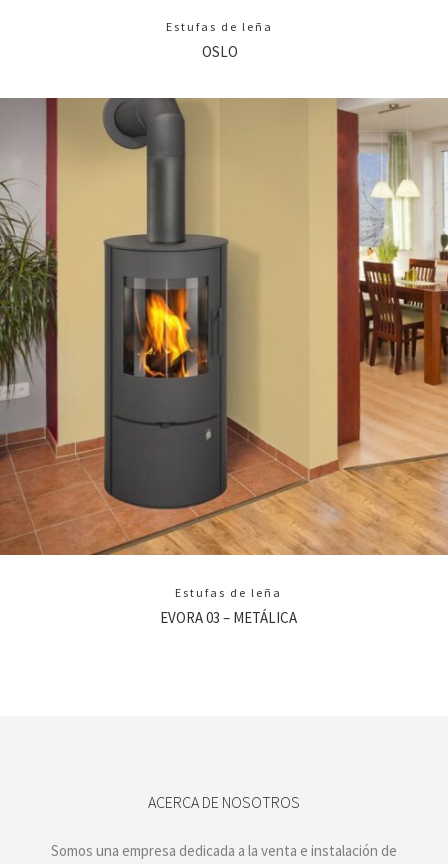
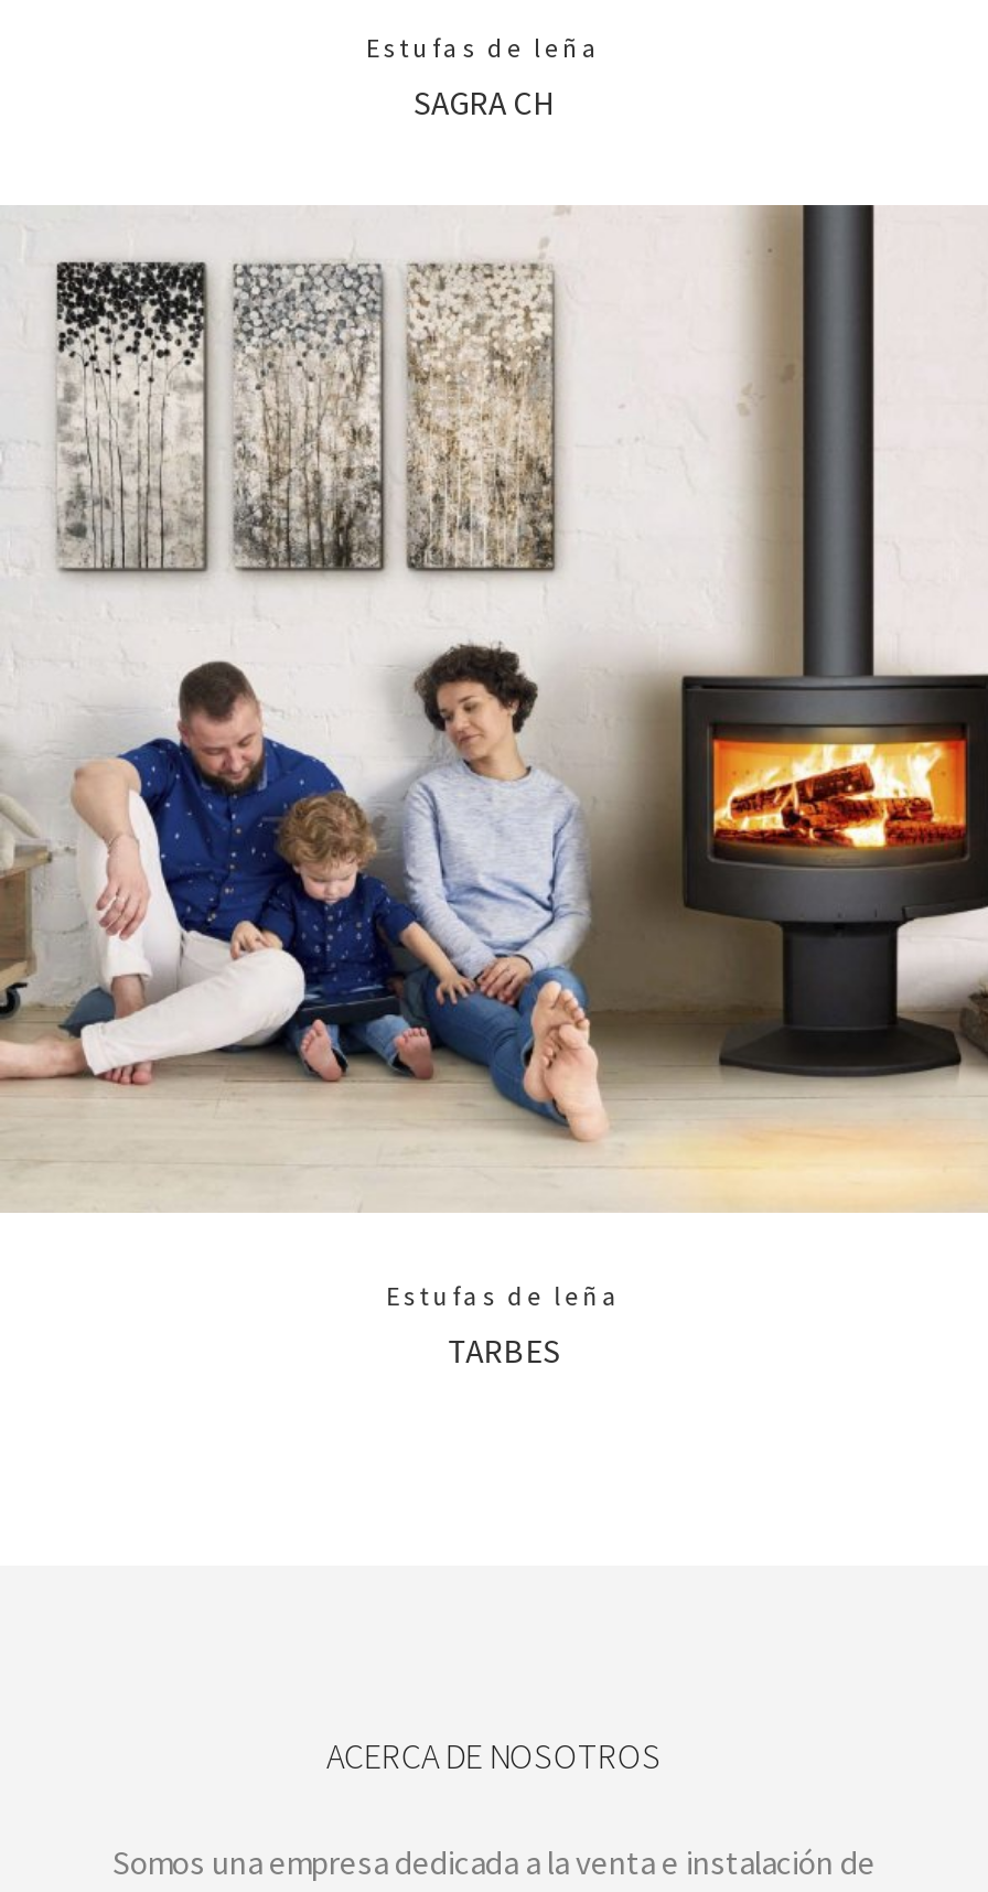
[201,42,237,61] OSLO -> [414,81,555,123] SAGRA CH
[3,97,445,556] [image] -> [7,203,981,1213] [image]
[160,608,297,627] EVORA 03 – METÁLICA -> [448,1329,560,1371] TARBES

